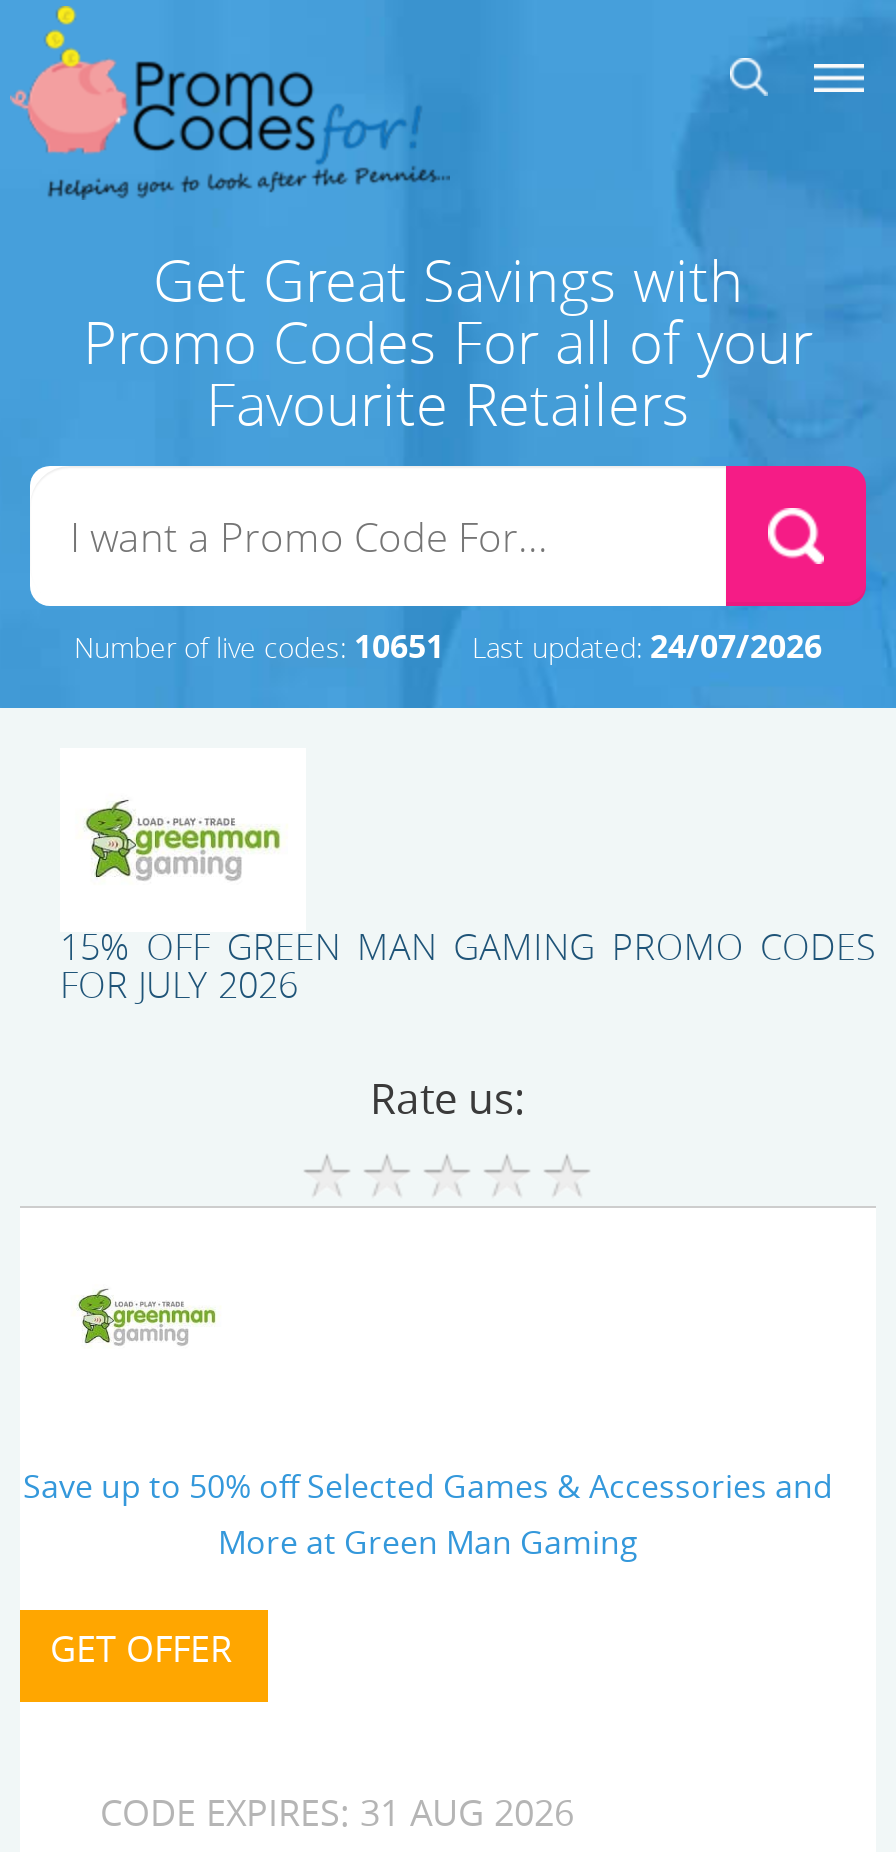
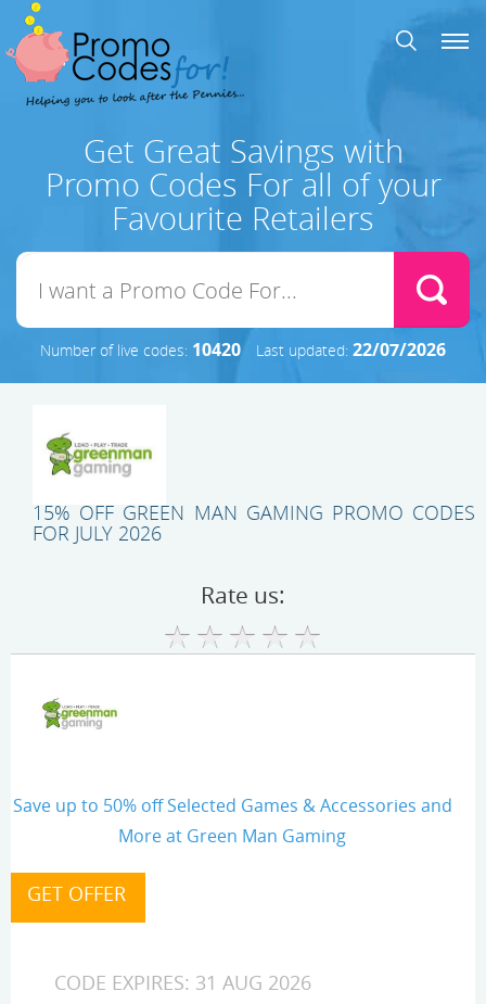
[74,624,444,668] Number of live codes: 10651 -> [40,338,241,361] Number of live codes: 10420
[472,624,822,668] Last updated: 24/07/2026 -> [256,338,446,361] Last updated: 22/07/2026

